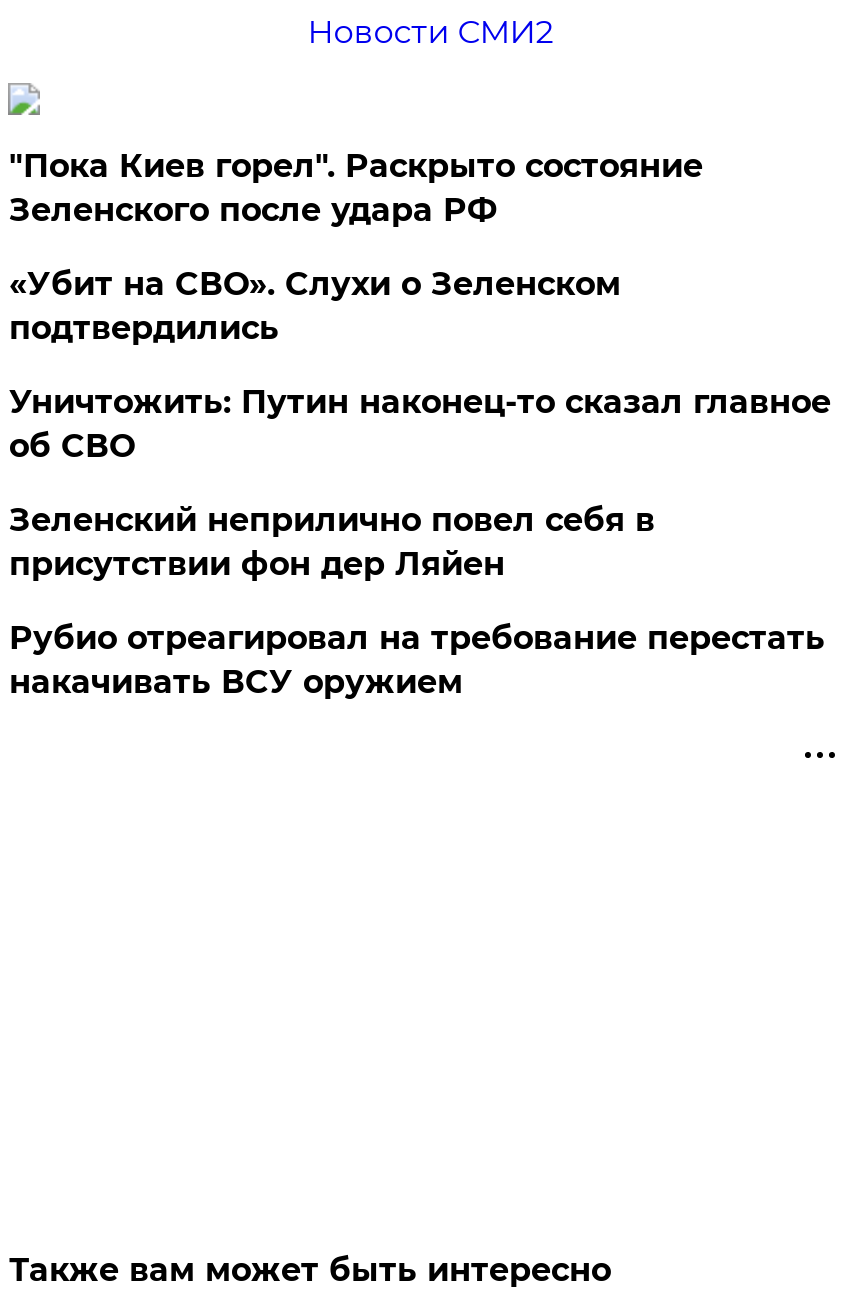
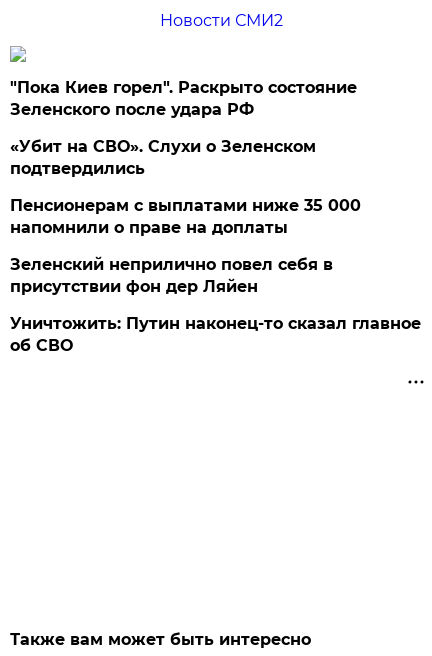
none -> [10,196,361,237] Пенсионерам с выплатами ниже 35 000 | напомнили о праве на доплаты
moved [9,383,831,465] -> [10,314,421,355]: Уничтожить: Путин наконец-то сказал главное | об СВО
[9,619,825,701] Рубио отреагировал на требование перестать | накачивать ВСУ оружием -> none

